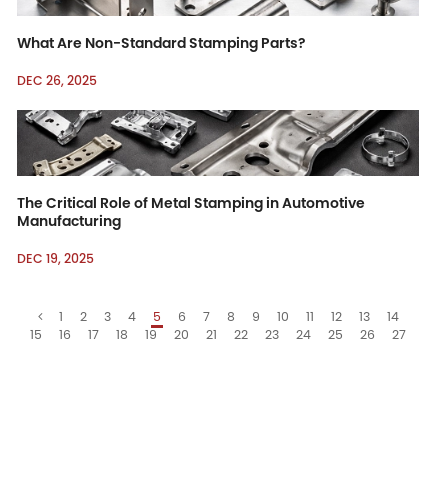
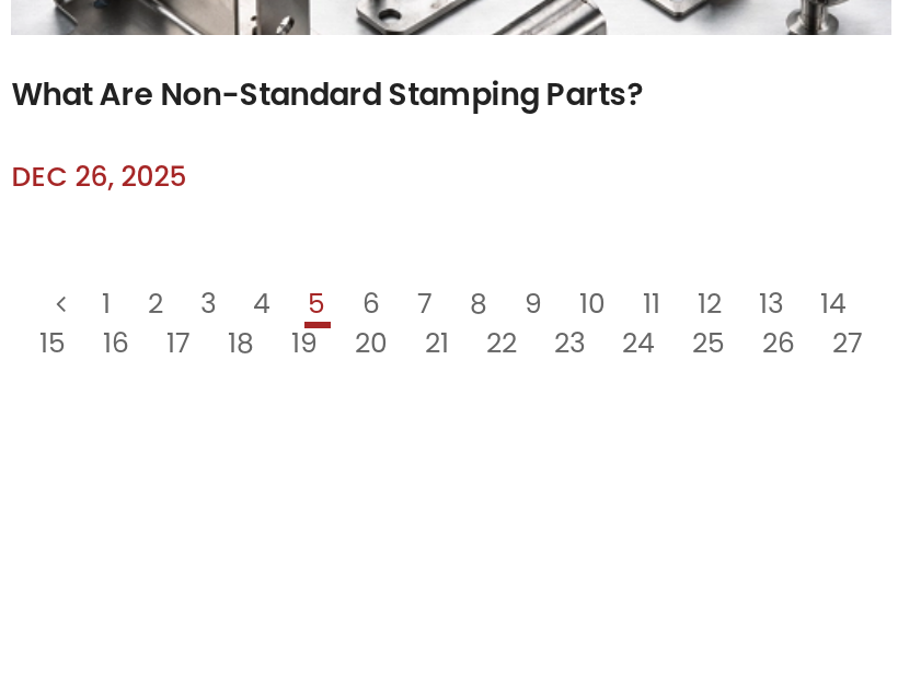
[16,109,420,267] [image] | The Critical Role of Metal Stamping in Automotive | Manufacturing | DEC 19, 2025 -> none

